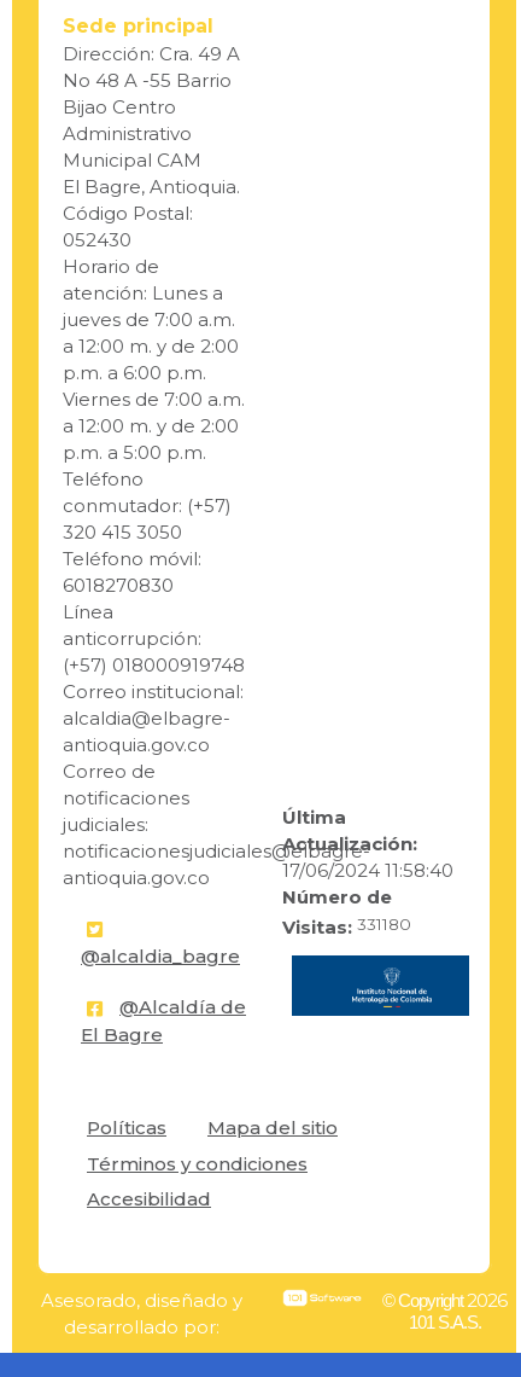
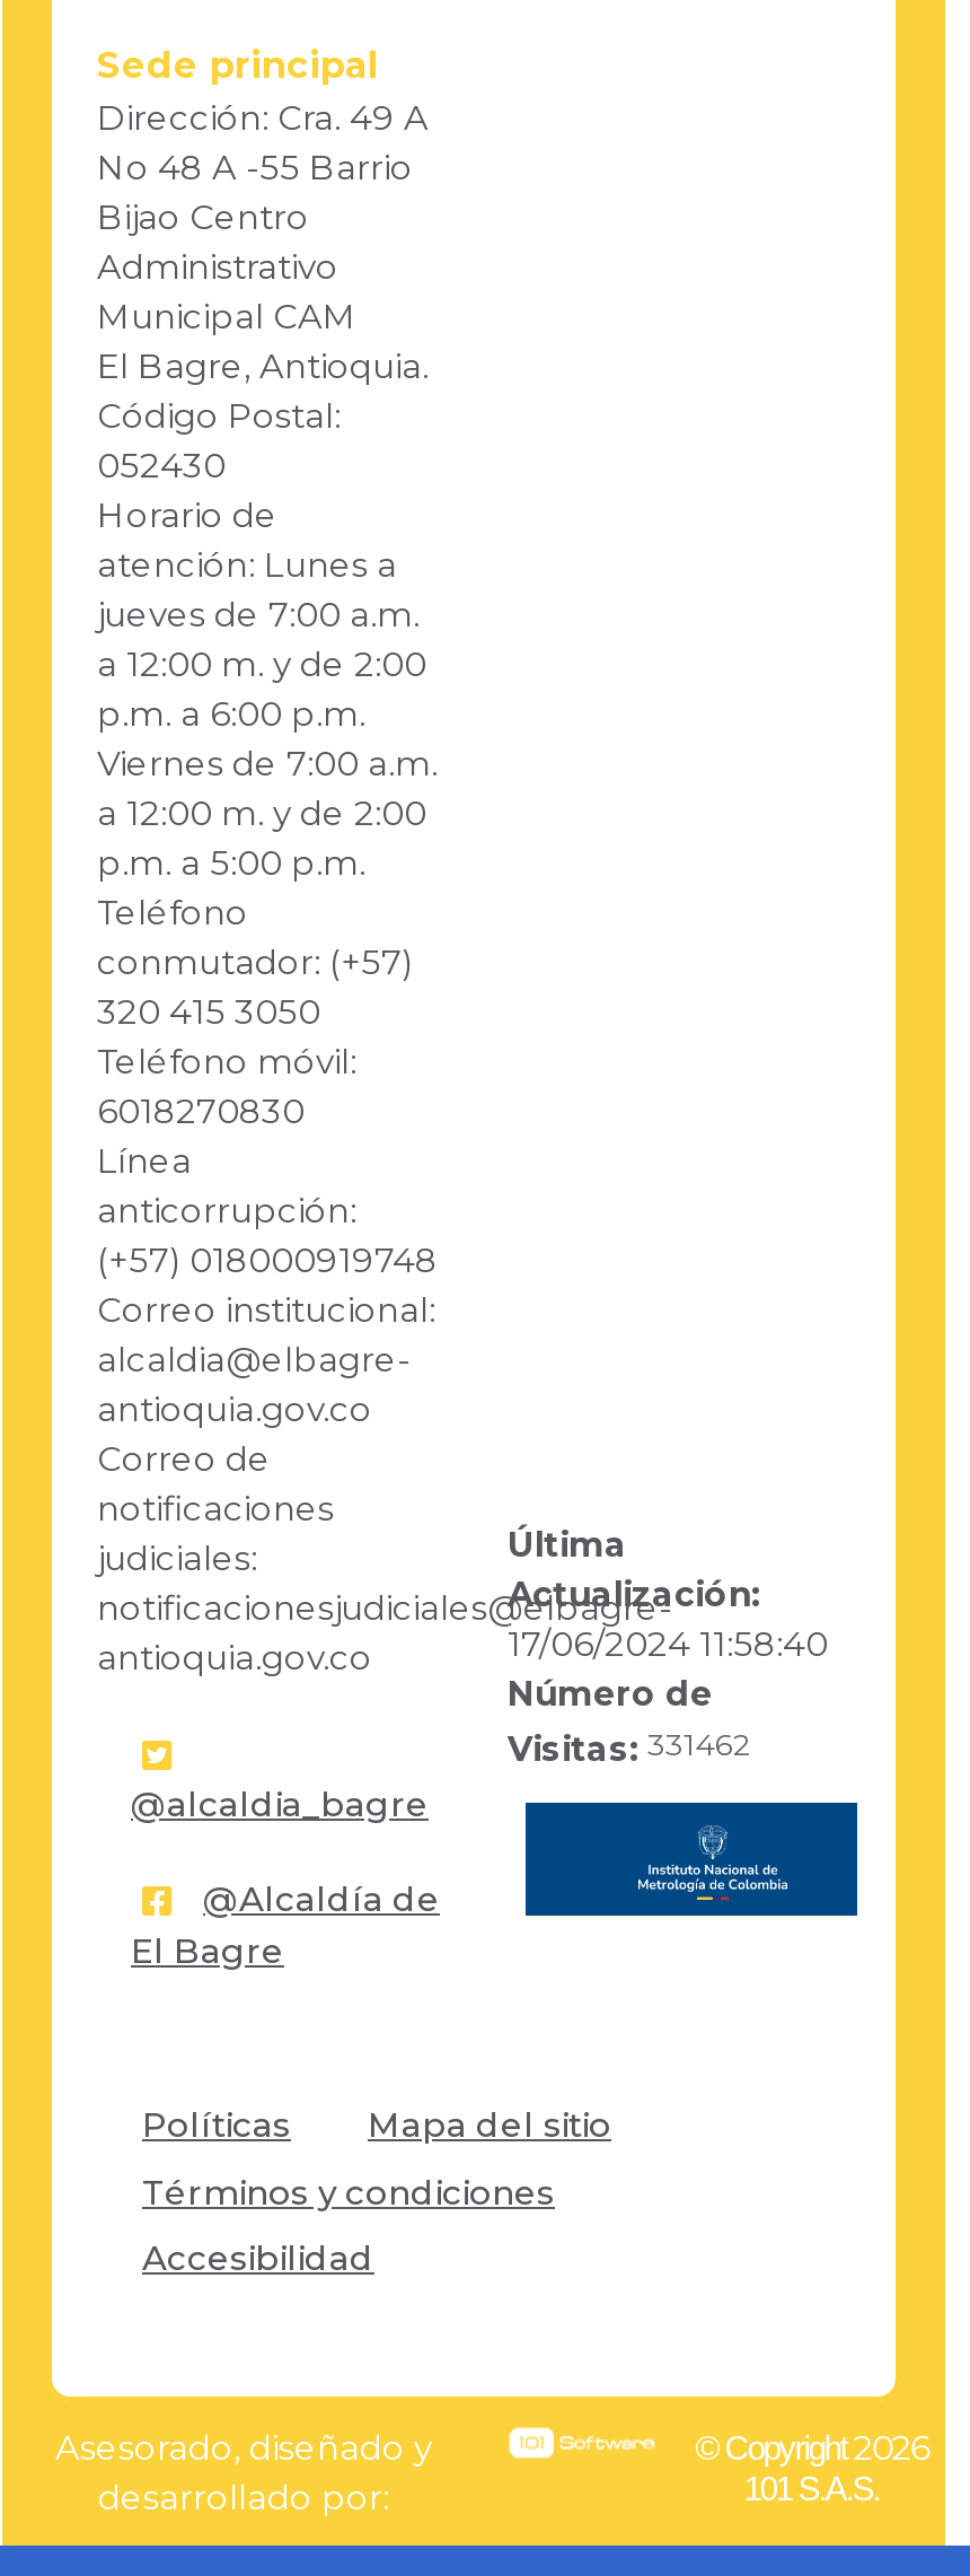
[282,914,411,938] Visitas: 331180 -> [508,1725,751,1769] Visitas: 331462

